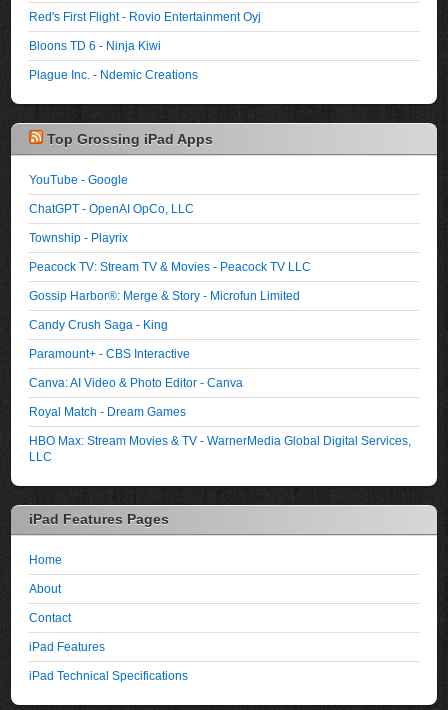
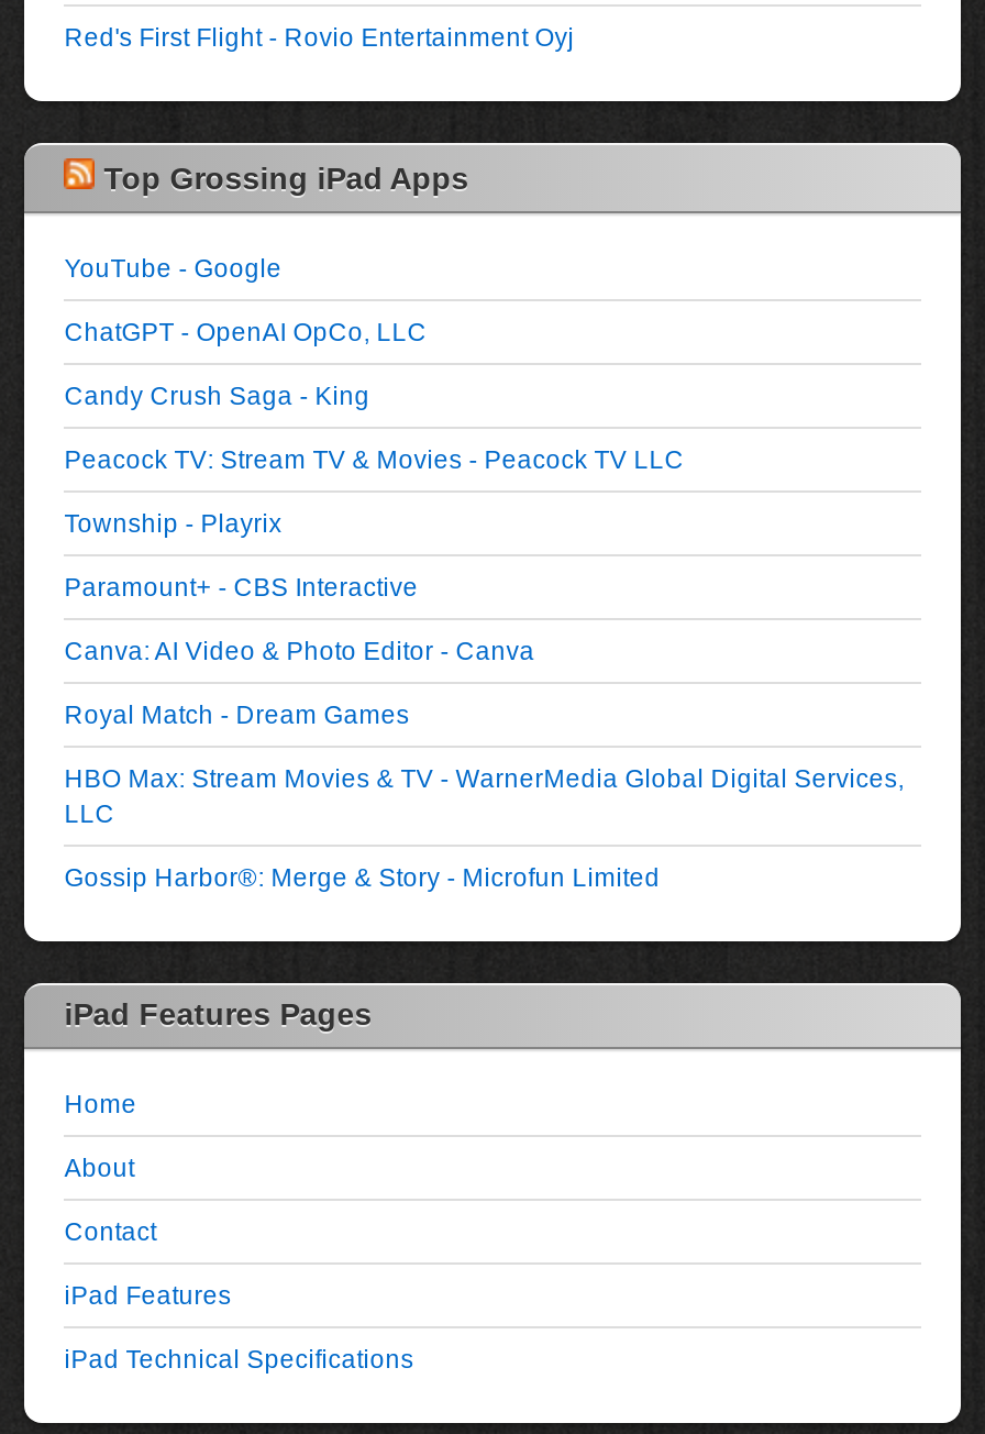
[29,39,198,81] Bloons TD 6 - Ninja Kiwi | Plague Inc. - Ndemic Creations -> none
moved [29,260,311,273] -> [64,444,684,472]: Peacock TV: Stream TV & Movies - Peacock TV LLC
moved [29,289,300,302] -> [64,862,660,890]: Gossip Harbor®: Merge & Story - Microfun Limited
moved [29,318,168,331] -> [64,380,370,409]: Candy Crush Saga - King
moved [29,347,411,463] -> [64,571,904,827]: Paramount+ - CBS Interactive | Canva: AI Video & Photo Editor - Canva | Royal Match - Dream Games | HBO Max: Stream Movies & TV - WarnerMedia Global Digital Services, | LLC

